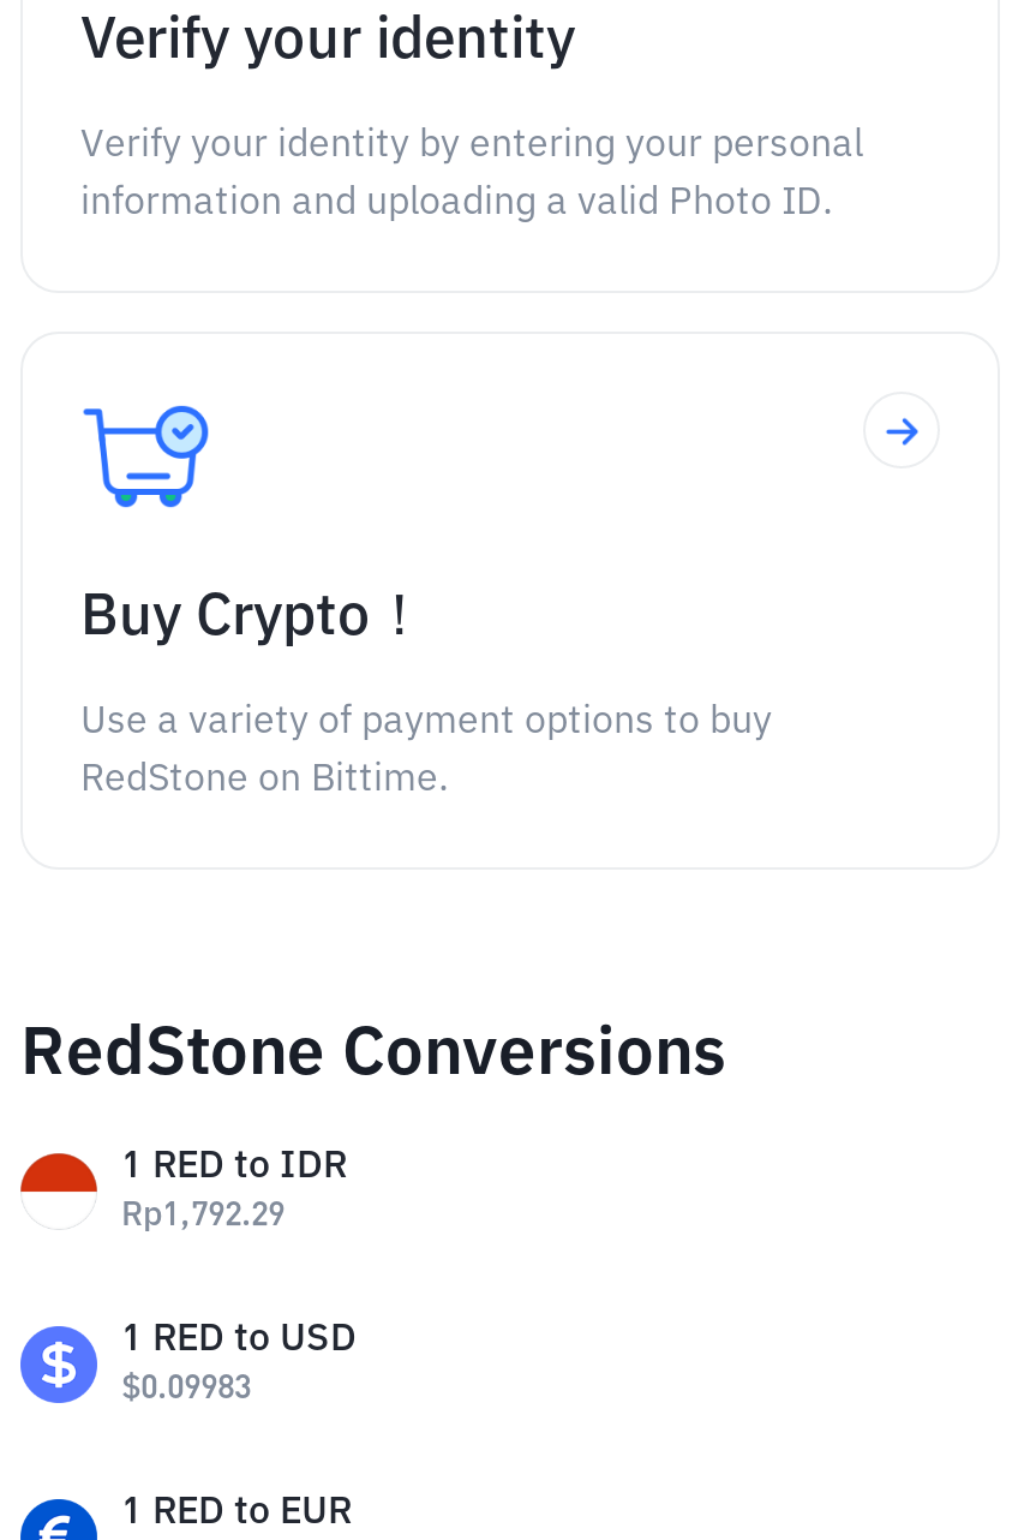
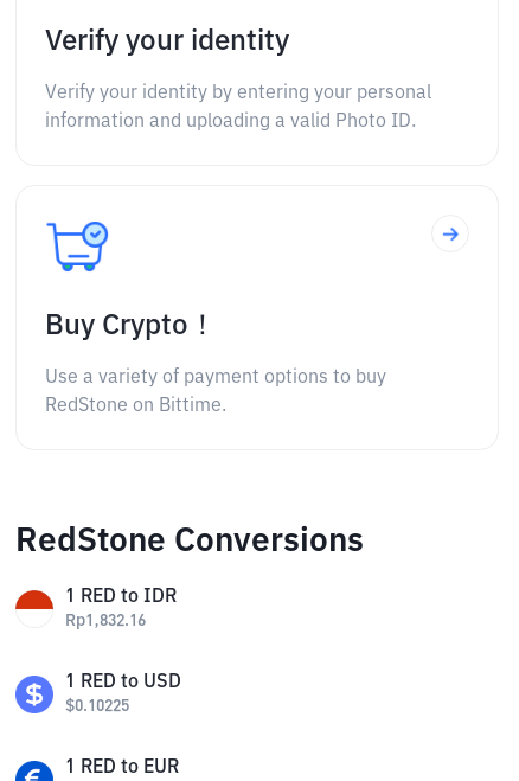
[121,1199,285,1232] Rp1,792.29 -> [65,613,146,629] Rp1,832.16
[121,1372,251,1405] $0.09983 -> [65,698,129,715] $0.10225

